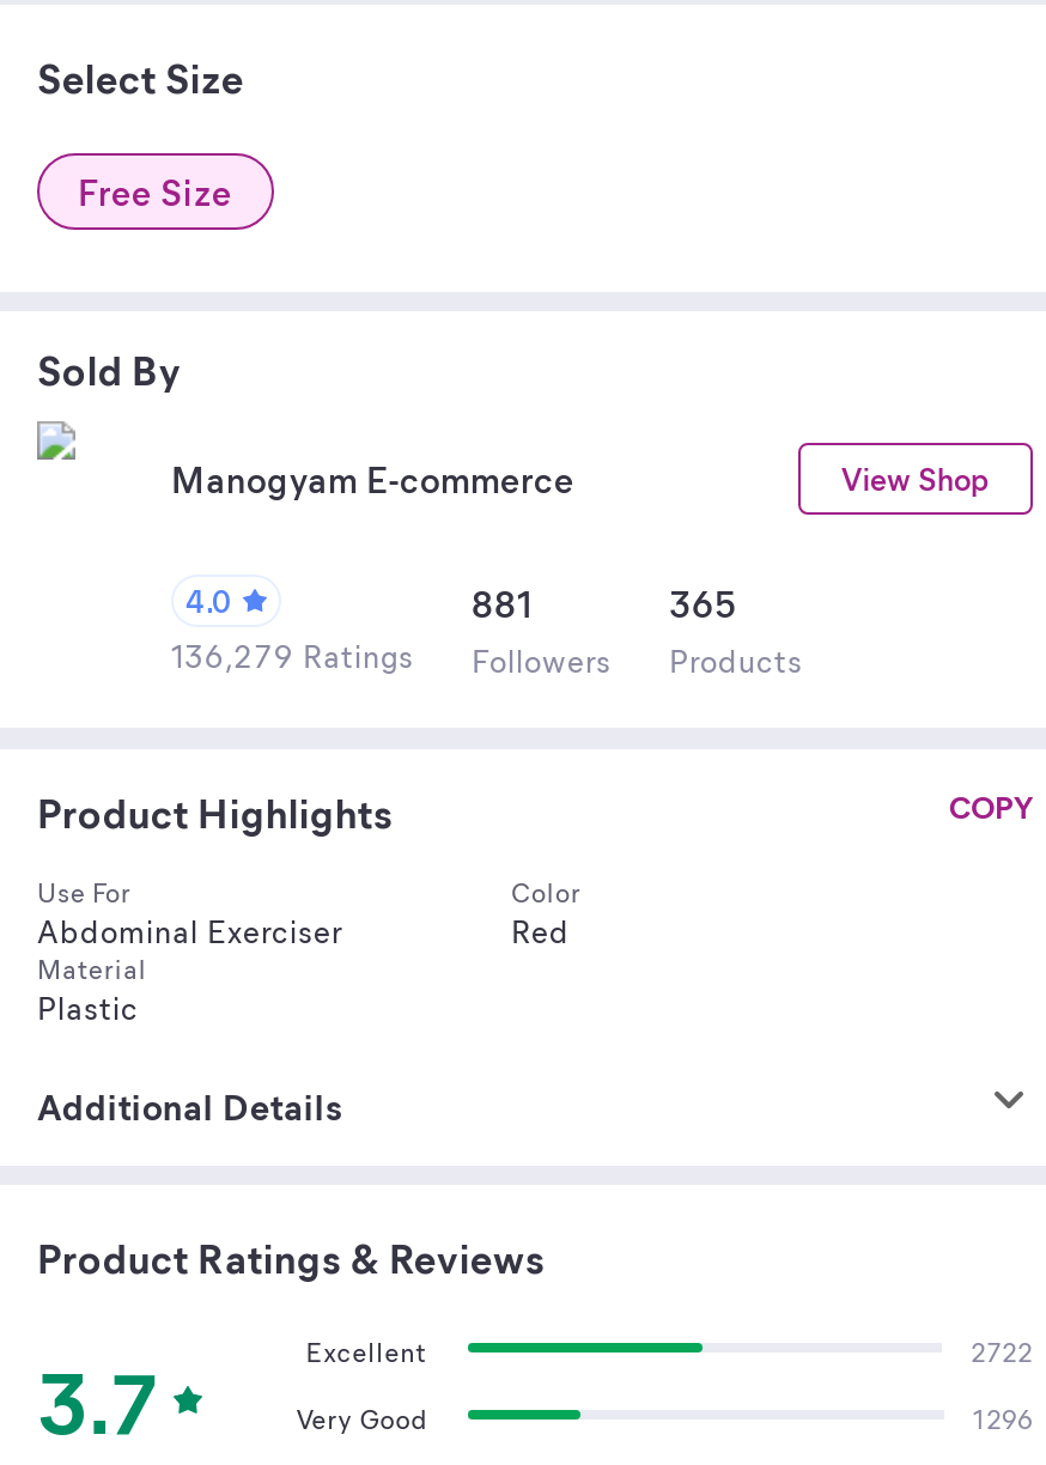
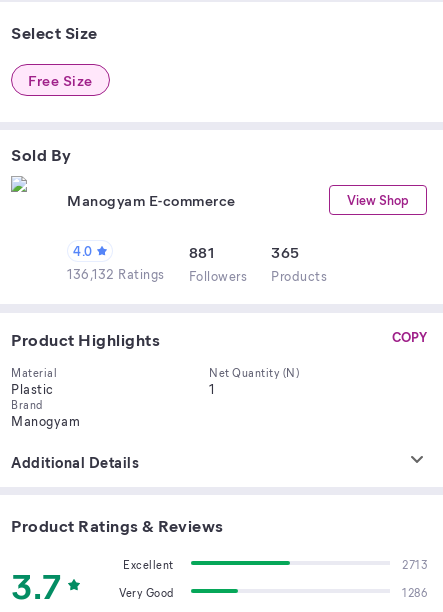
[171,634,803,680] 136,279 Ratings Followers Products -> [67,265,327,284] 136,132 Ratings Followers Products
[37,874,342,950] Use For | Abdominal Exerciser -> none
[511,874,582,950] Color | Red -> none
moved [37,950,147,1027] -> [11,365,57,397]: Material | Plastic
none -> [11,365,299,429] Net Quantity (N) | 1 | Brand | Manogyam
[971,1333,1033,1369] 2722 -> [402,557,427,572] 2713
[973,1400,1033,1436] 1296 -> [402,585,427,600] 1286

